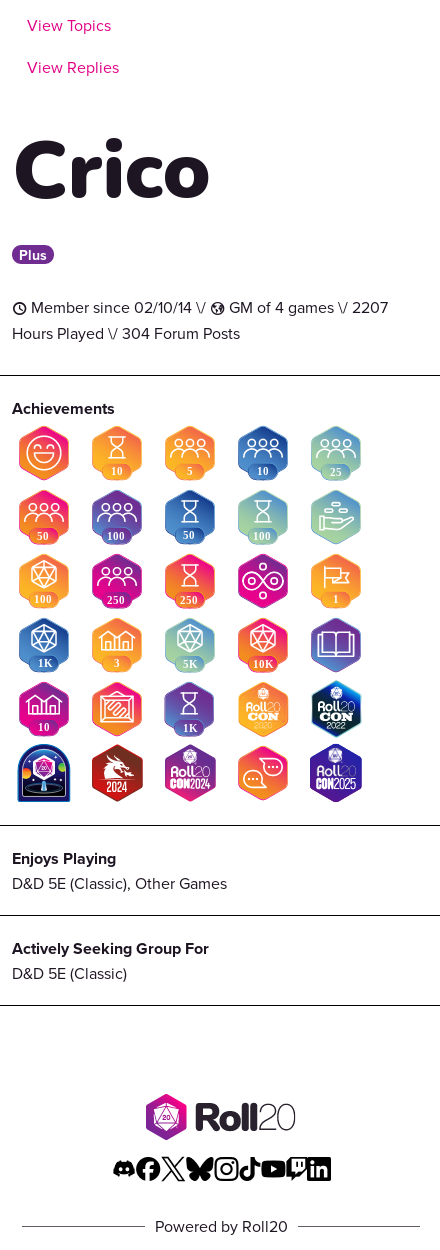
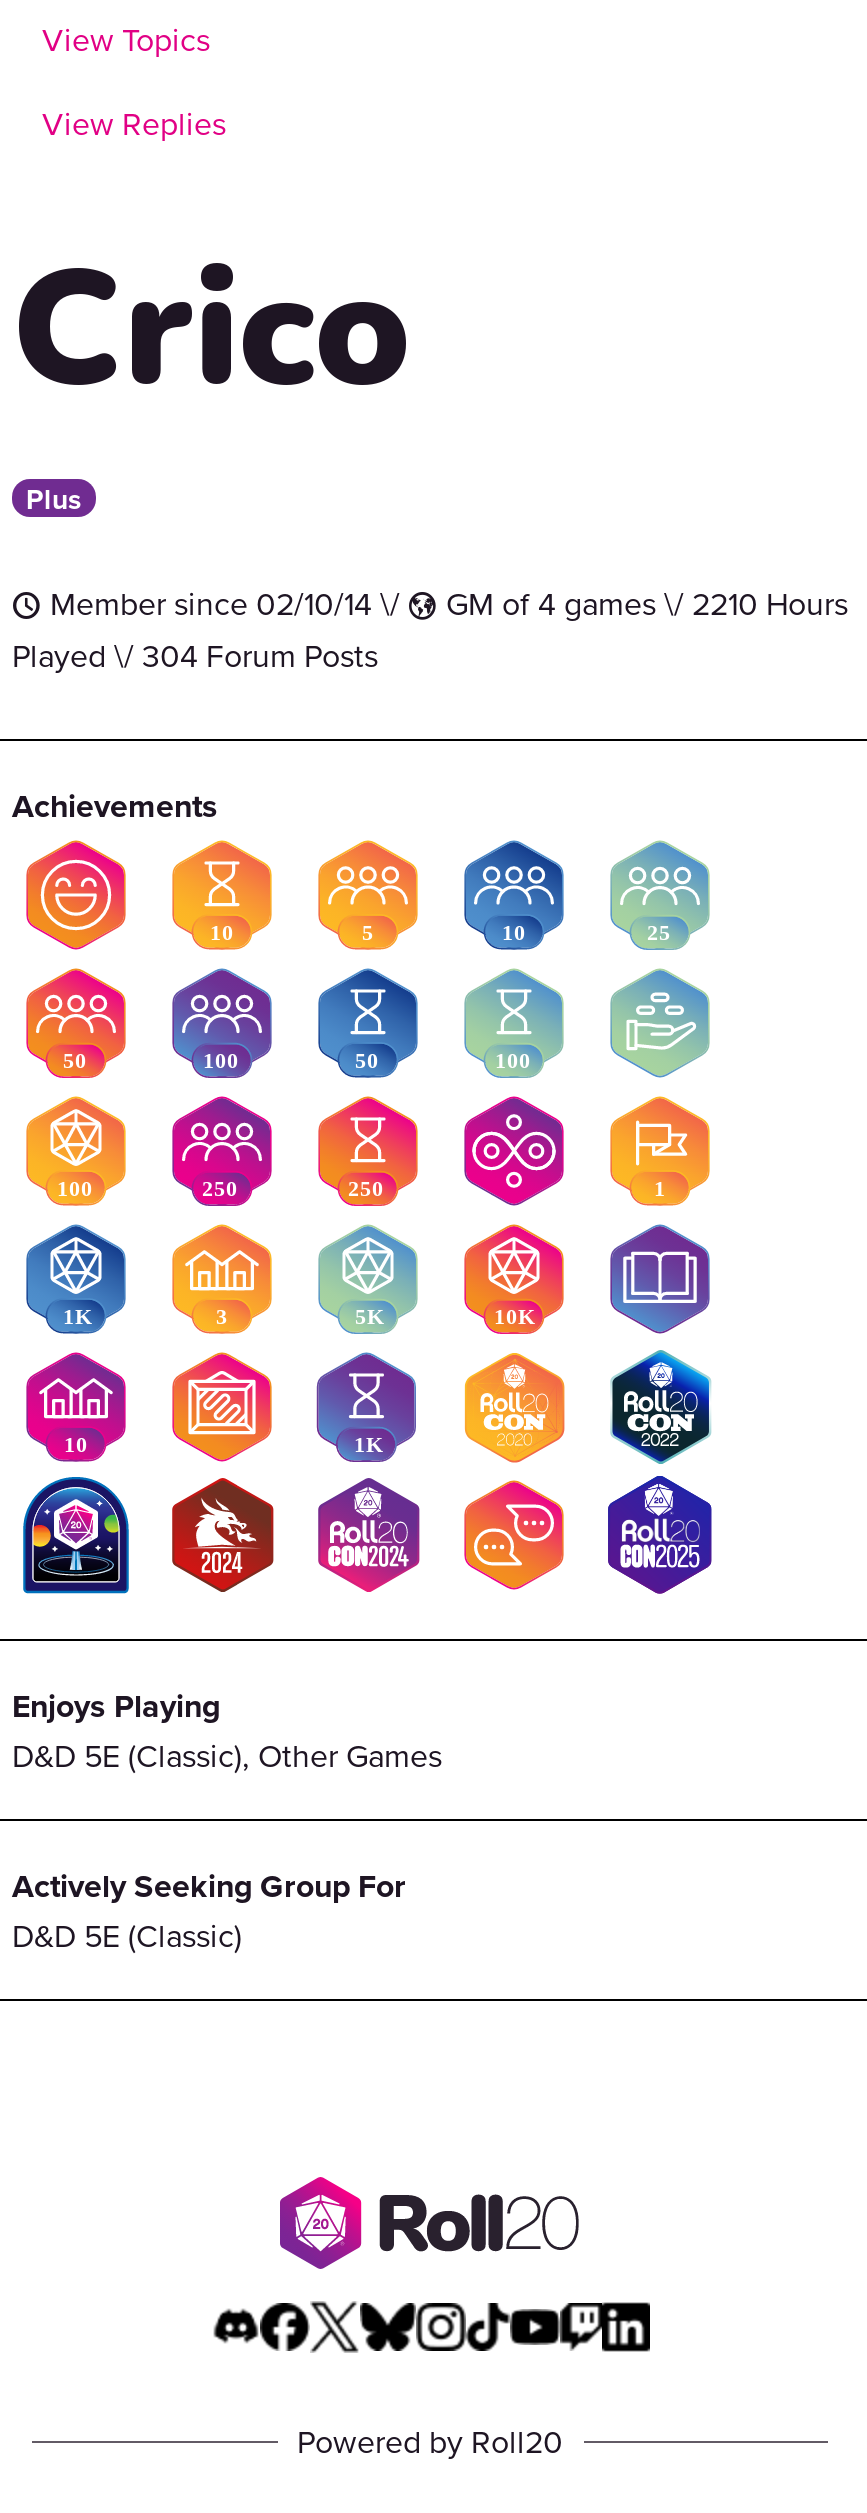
[12,295,388,343] t Member since 02/10/14 \/ G GM of 4 games \/ 2207 | Hours Played \/ 304 Forum Posts -> [12,580,848,676] t Member since 02/10/14 \/ G GM of 4 games \/ 2210 Hours | Played \/ 304 Forum Posts

